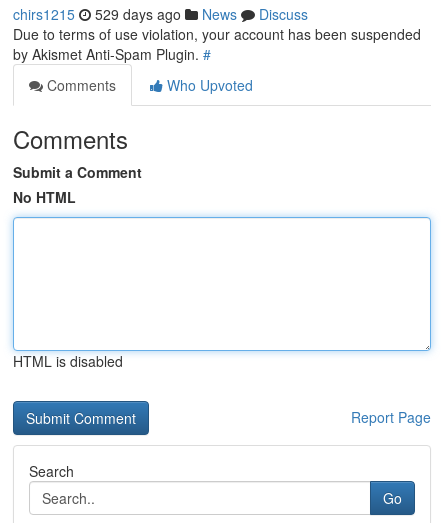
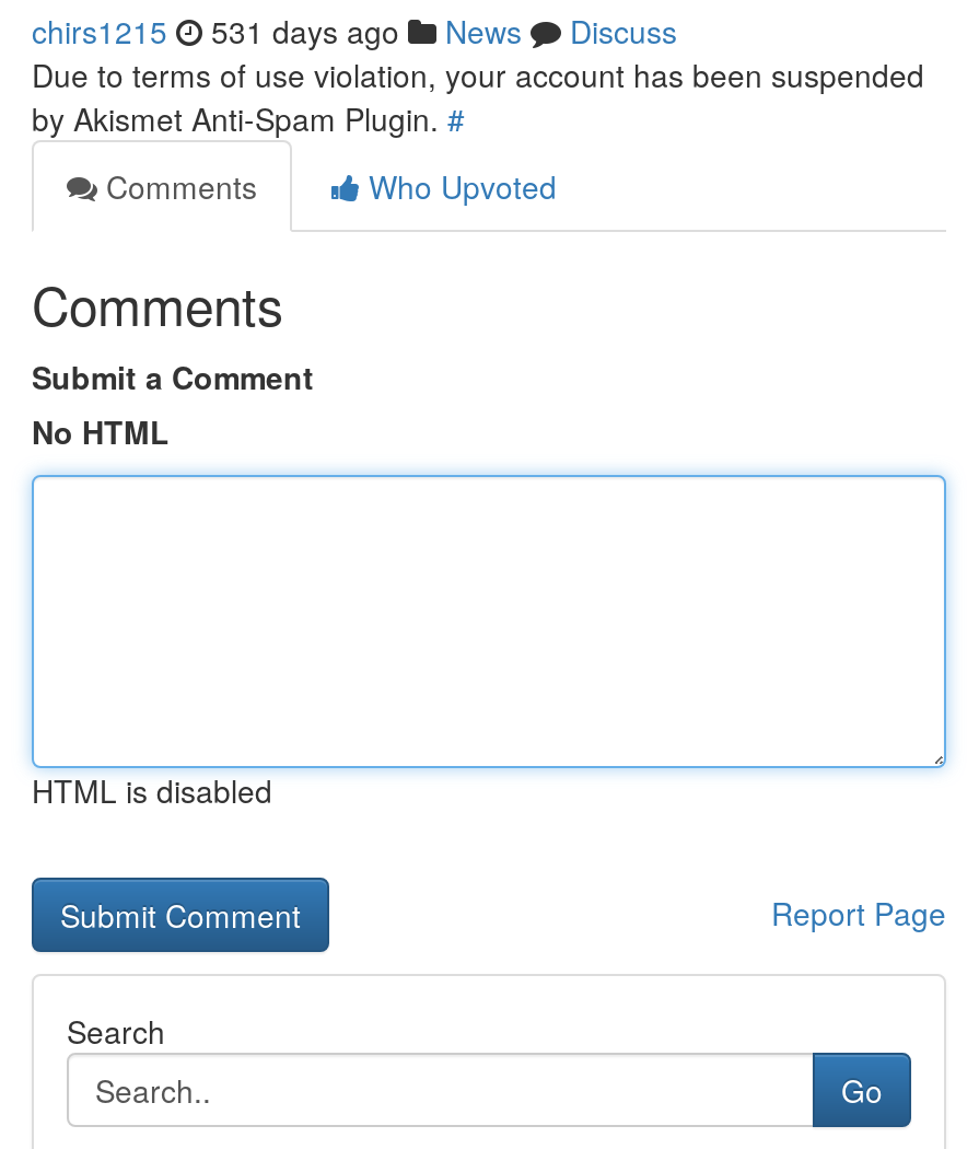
[13,4,308,24] chirs1215 529 days ago News Discuss -> [32,9,677,53] chirs1215 531 days ago News Discuss

